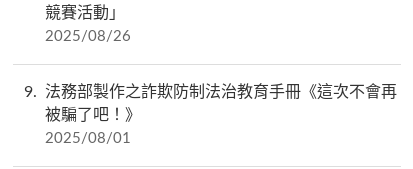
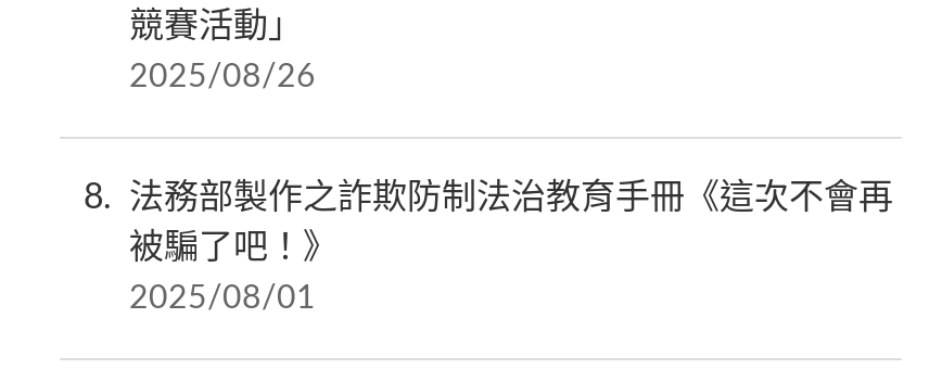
[24,84,397,100] 9 法務部製作之詐欺防制法治教育手冊《這次不會再 -> [84,181,893,215] 8 法務部製作之詐欺防制法治教育手冊《這次不會再

